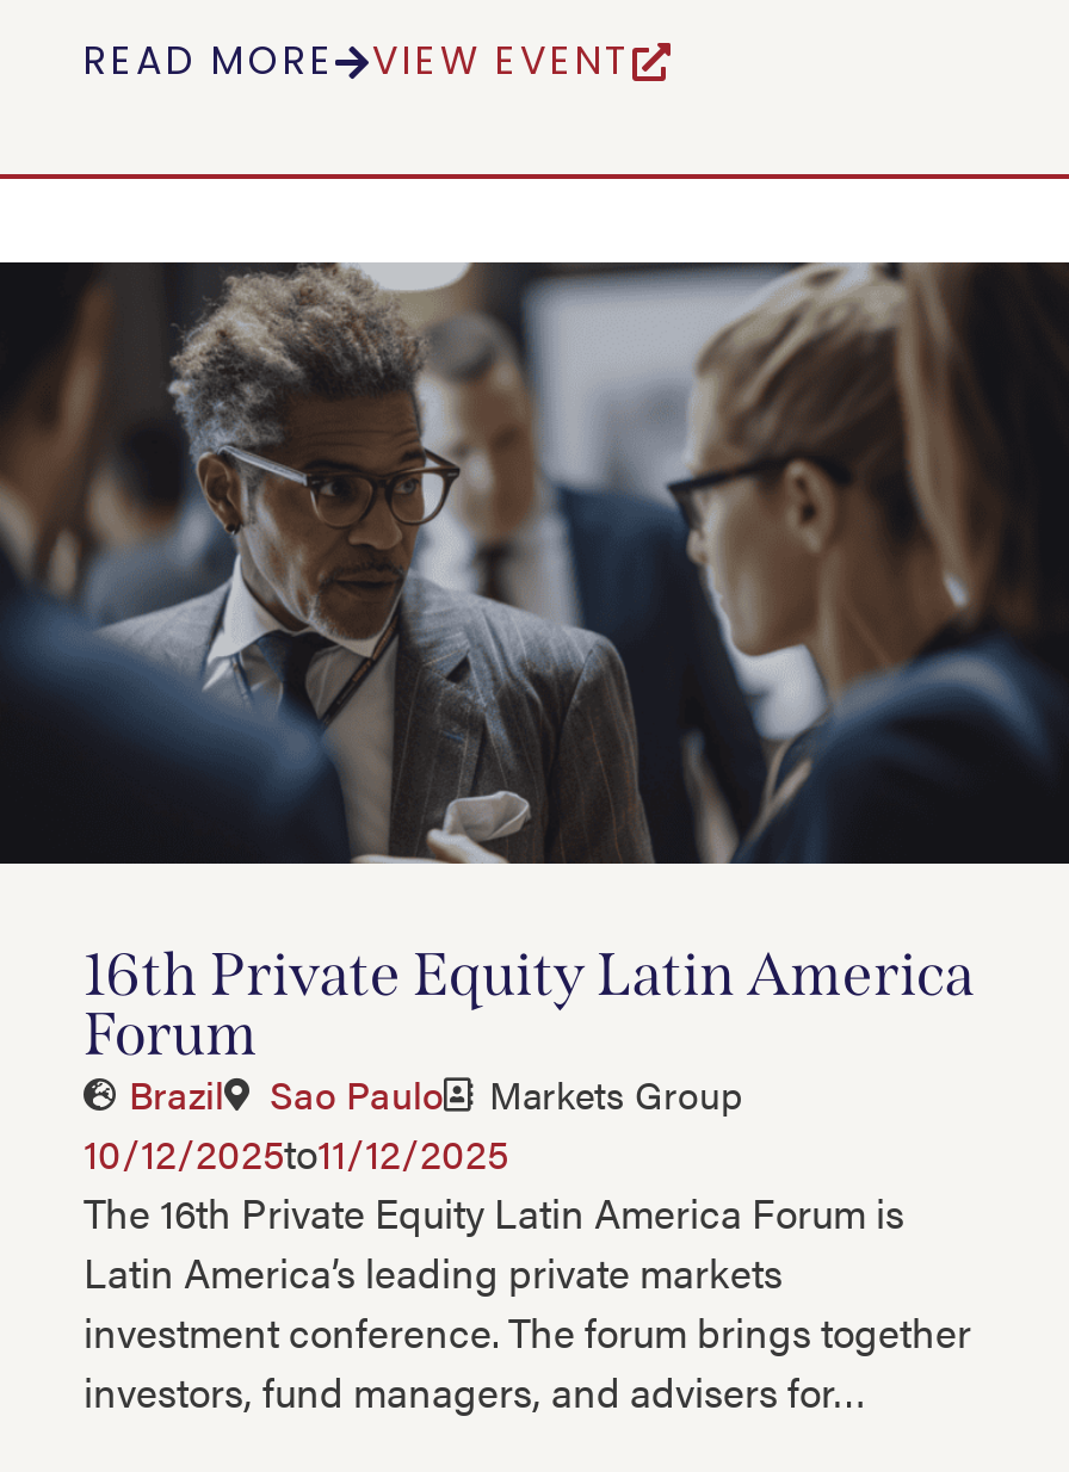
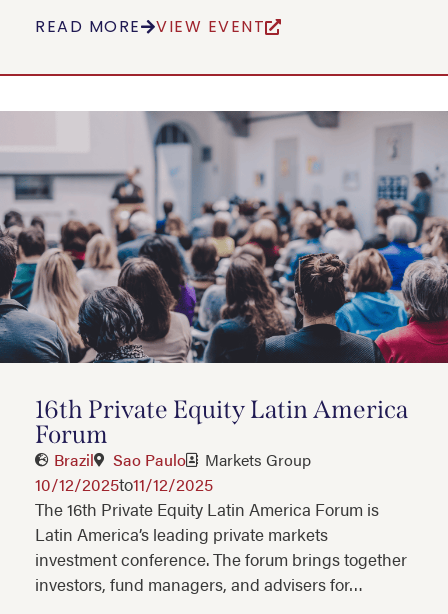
[7,260,1062,866] [image] -> [3,111,445,364] [image]

